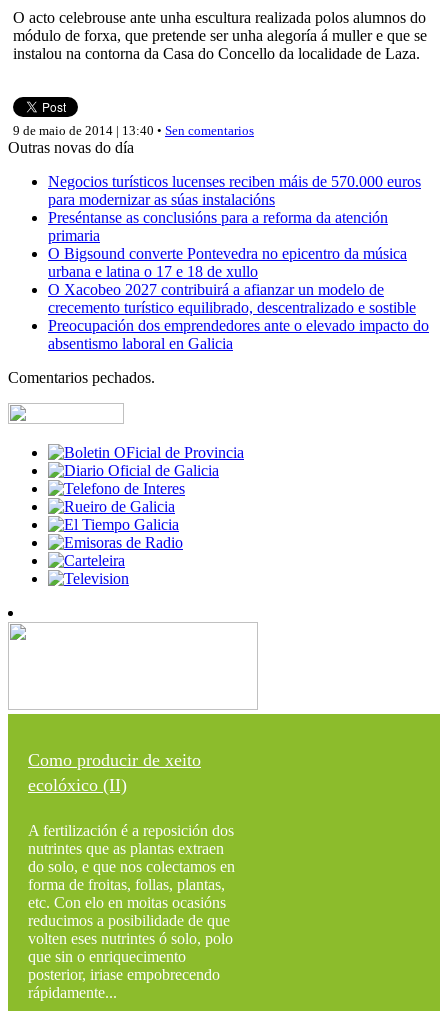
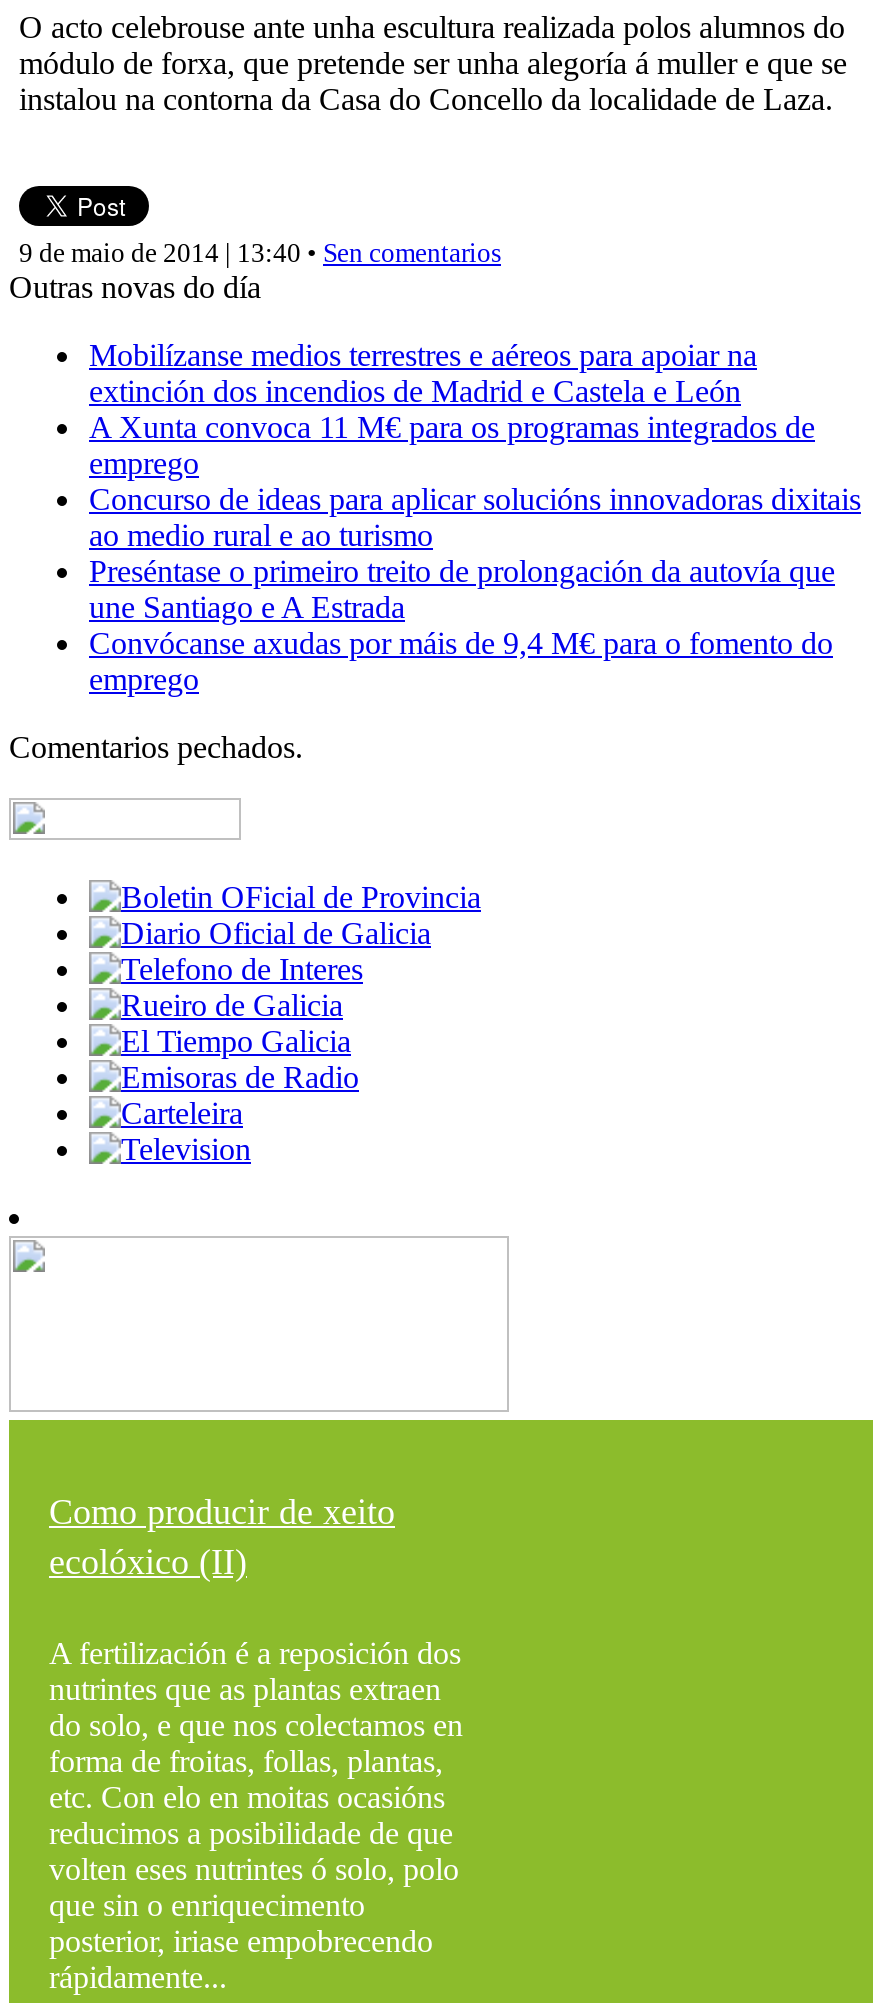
[48,173,429,352] Negocios turísticos lucenses reciben máis de 570.000 euros | para modernizar as súas instalacións | Preséntanse as conclusións para a reforma da atención | primaria | O Bigsound converte Pontevedra no epicentro da música | urbana e latina o 17 e 18 de xullo | O Xacobeo 2027 contribuirá a afianzar un modelo de | crecemento turístico equilibrado, descentralizado e sostible | Preocupación dos emprendedores ante o elevado impacto do | absentismo laboral en Galicia -> [89,338,861,696] Mobilízanse medios terrestres e aéreos para apoiar na | extinción dos incendios de Madrid e Castela e León | A Xunta convoca 11 M€ para os programas integrados de | emprego | Concurso de ideas para aplicar solucións innovadoras dixitais | ao medio rural e ao turismo | Preséntase o primeiro treito de prolongación da autovía que | une Santiago e A Estrada | Convócanse axudas por máis de 9,4 M€ para o fomento do | emprego

